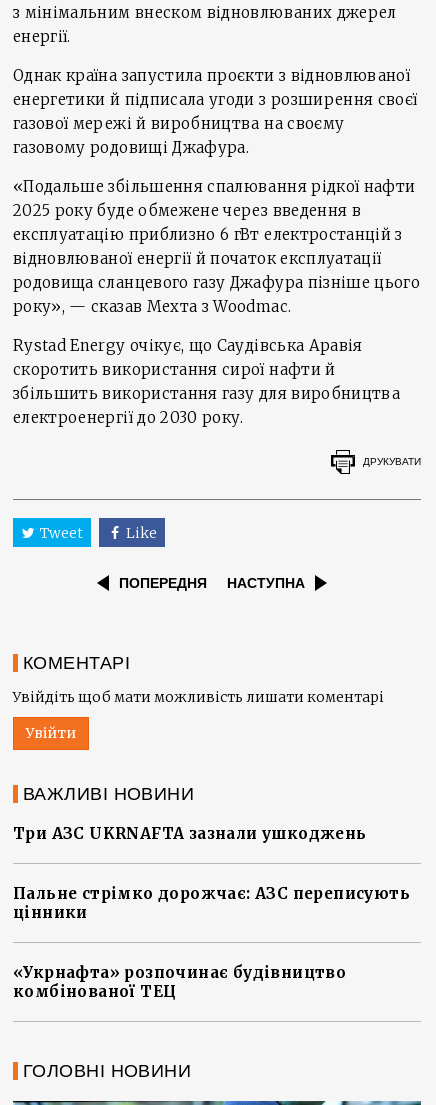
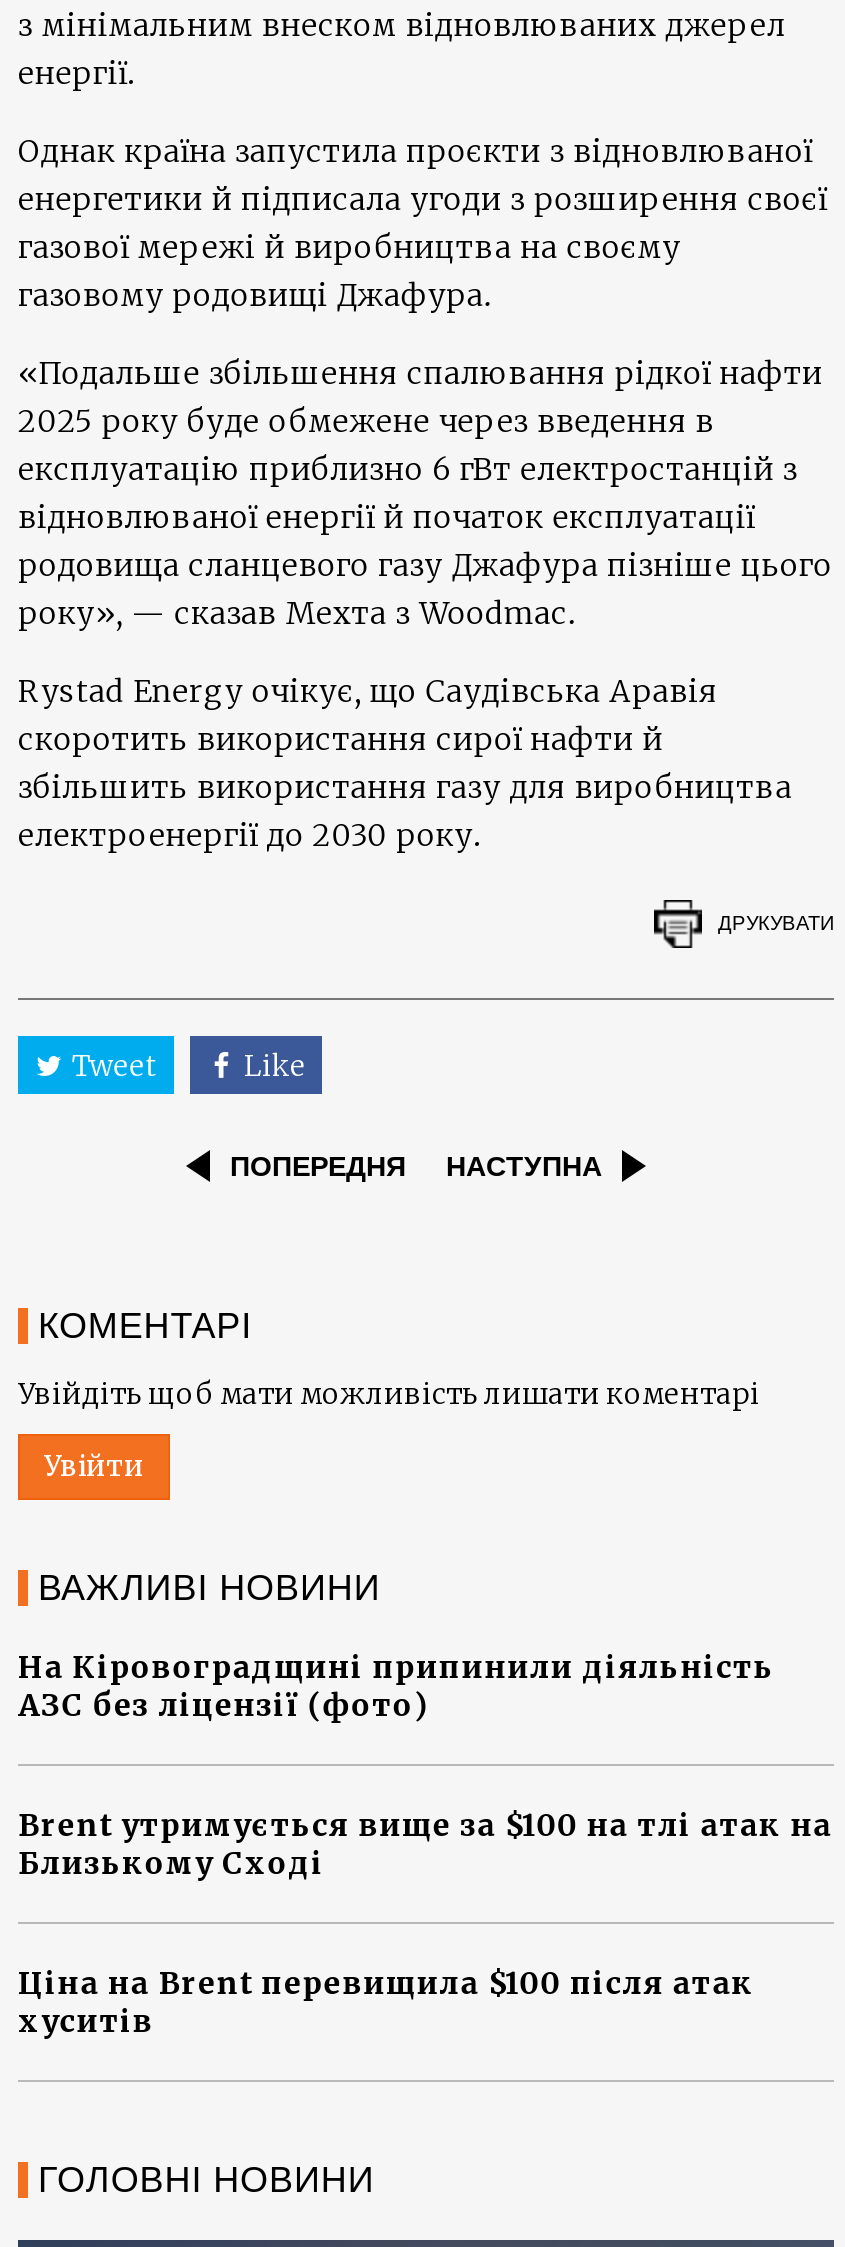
[13,824,367,843] Три АЗС UKRNAFTA зазнали ушкоджень -> [18,1648,774,1724] На Кіровоградщині припинили діяльність | АЗС без ліцензії (фото)
[13,884,410,922] Пальне стрімко дорожчає: АЗС переписують | цінники -> [18,1806,832,1882] Brent утримується вище за $100 на тлі атак на | Близькому Сході
[13,963,346,1001] «Укрнафта» розпочинає будівництво | комбінованої ТЕЦ -> [18,1964,754,2040] Ціна на Brent перевищила $100 після атак | хуситів

